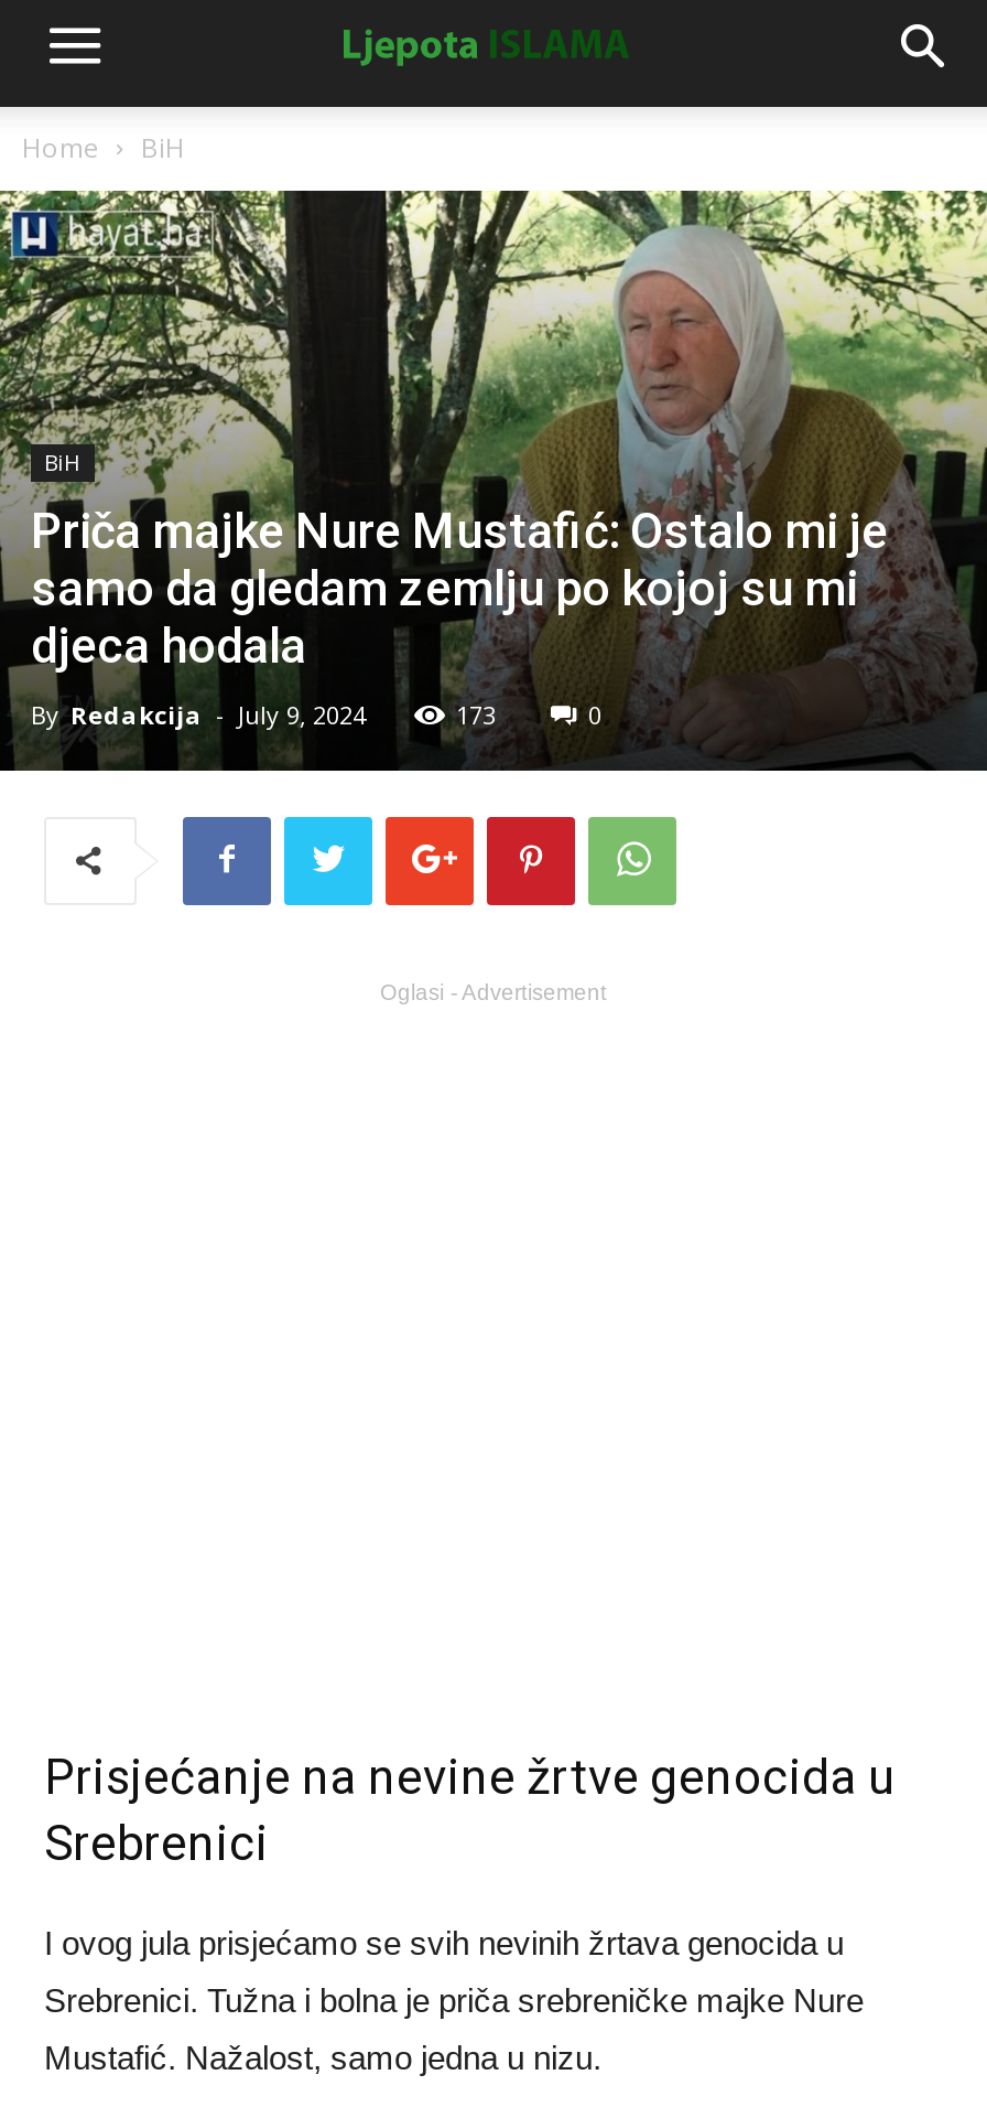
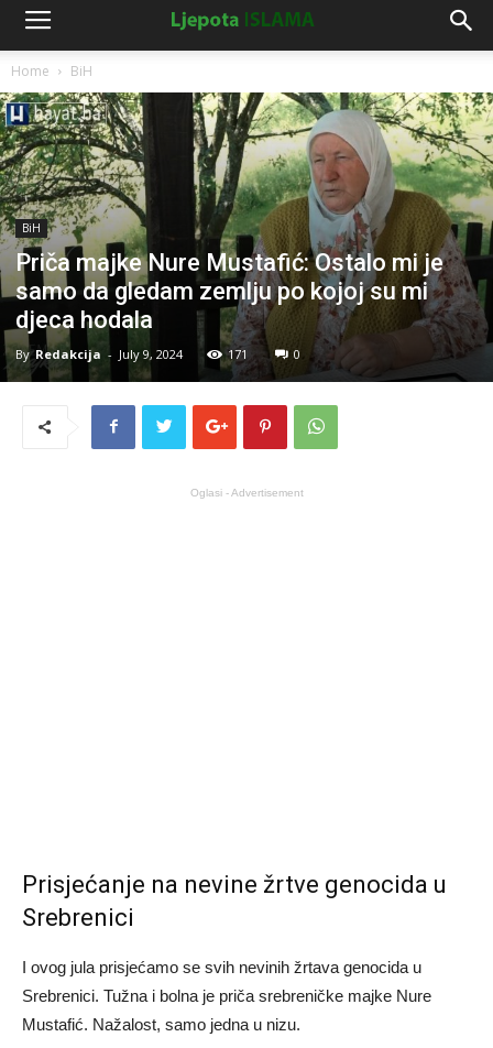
[456,698,496,731] 173 -> [228,345,248,362] 171

